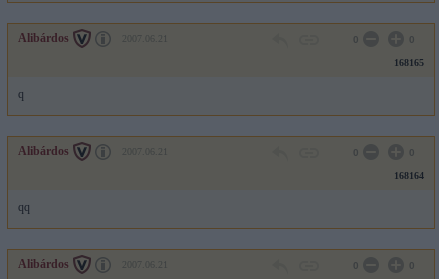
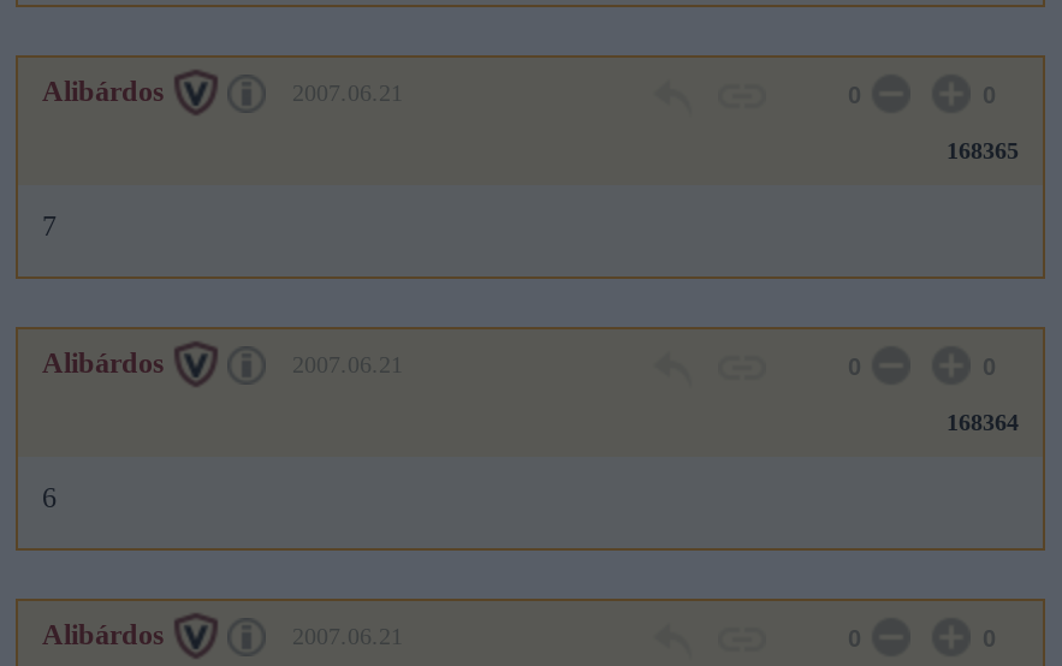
[394,57,424,68] 168165 -> [947,137,1019,163] 168365
[18,87,24,101] q -> [42,209,57,243] 7
[394,170,424,181] 168164 -> [947,409,1019,435] 168364
[18,200,30,214] qq -> [42,481,57,515] 6

